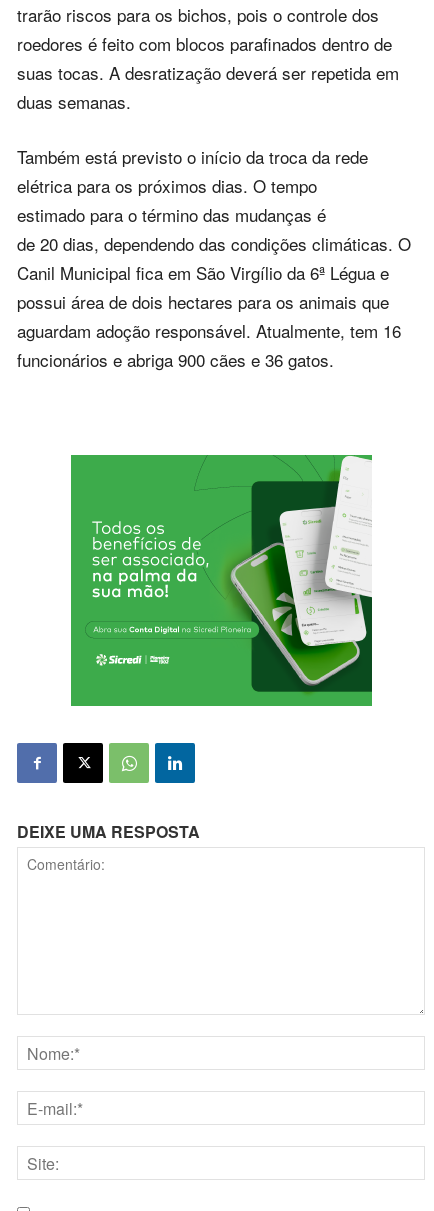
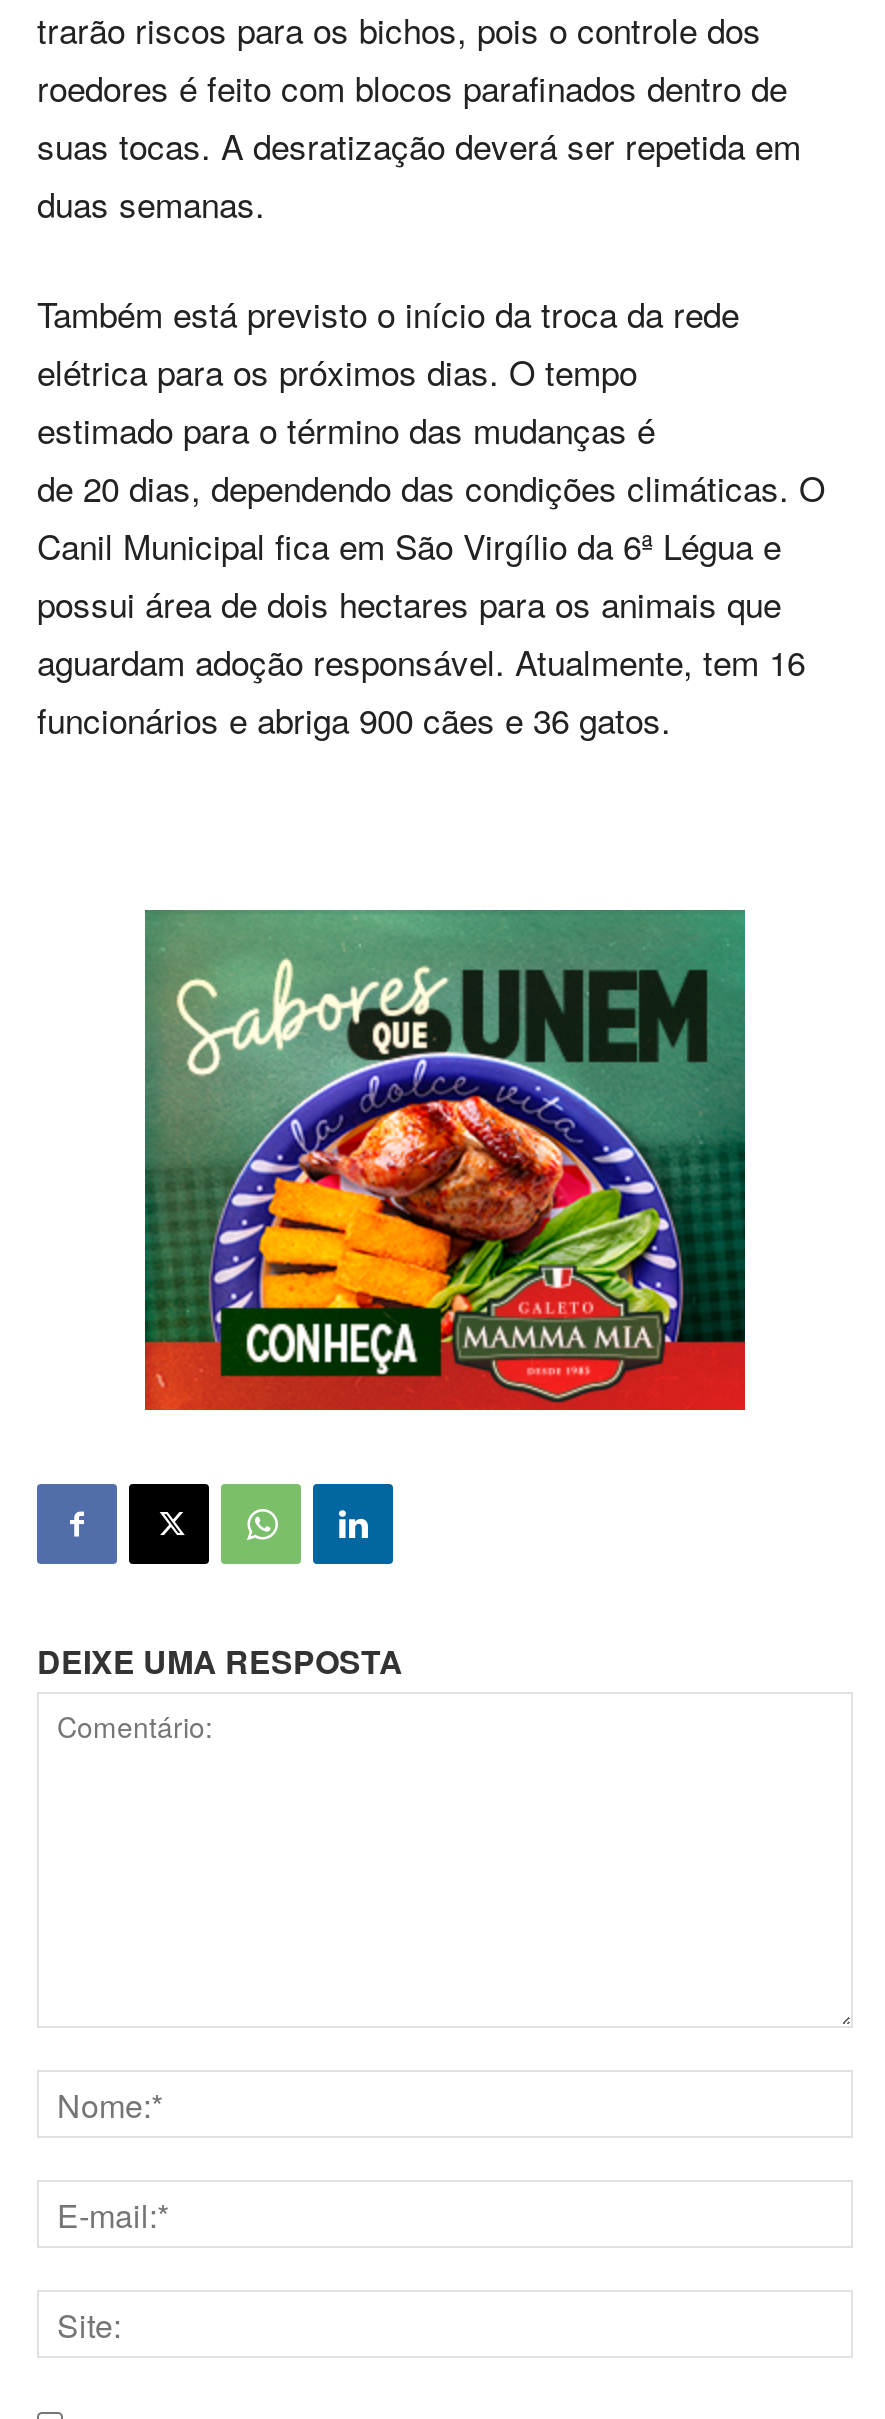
[70,455,373,707] [image] -> [143,910,747,1412] [image]

